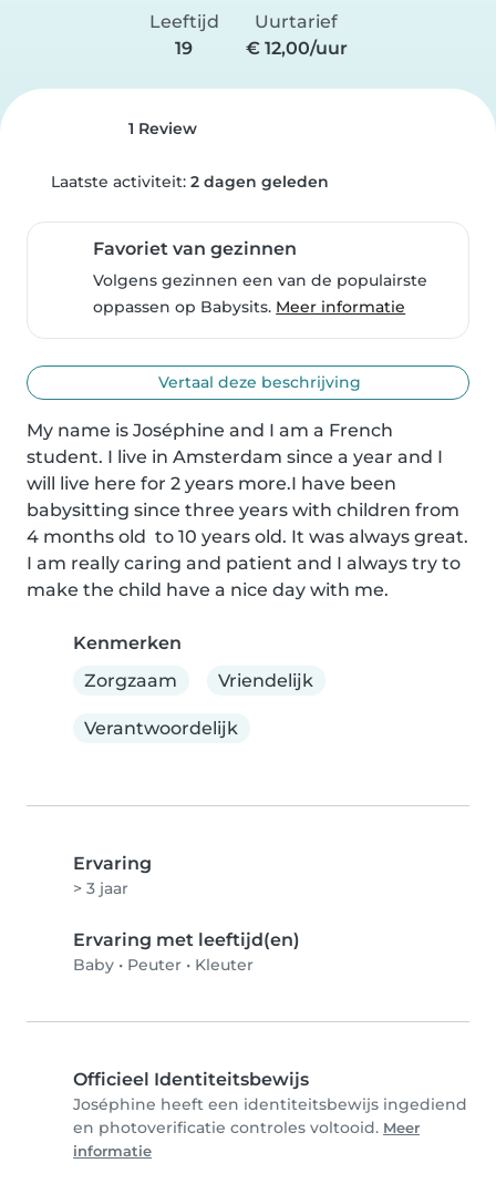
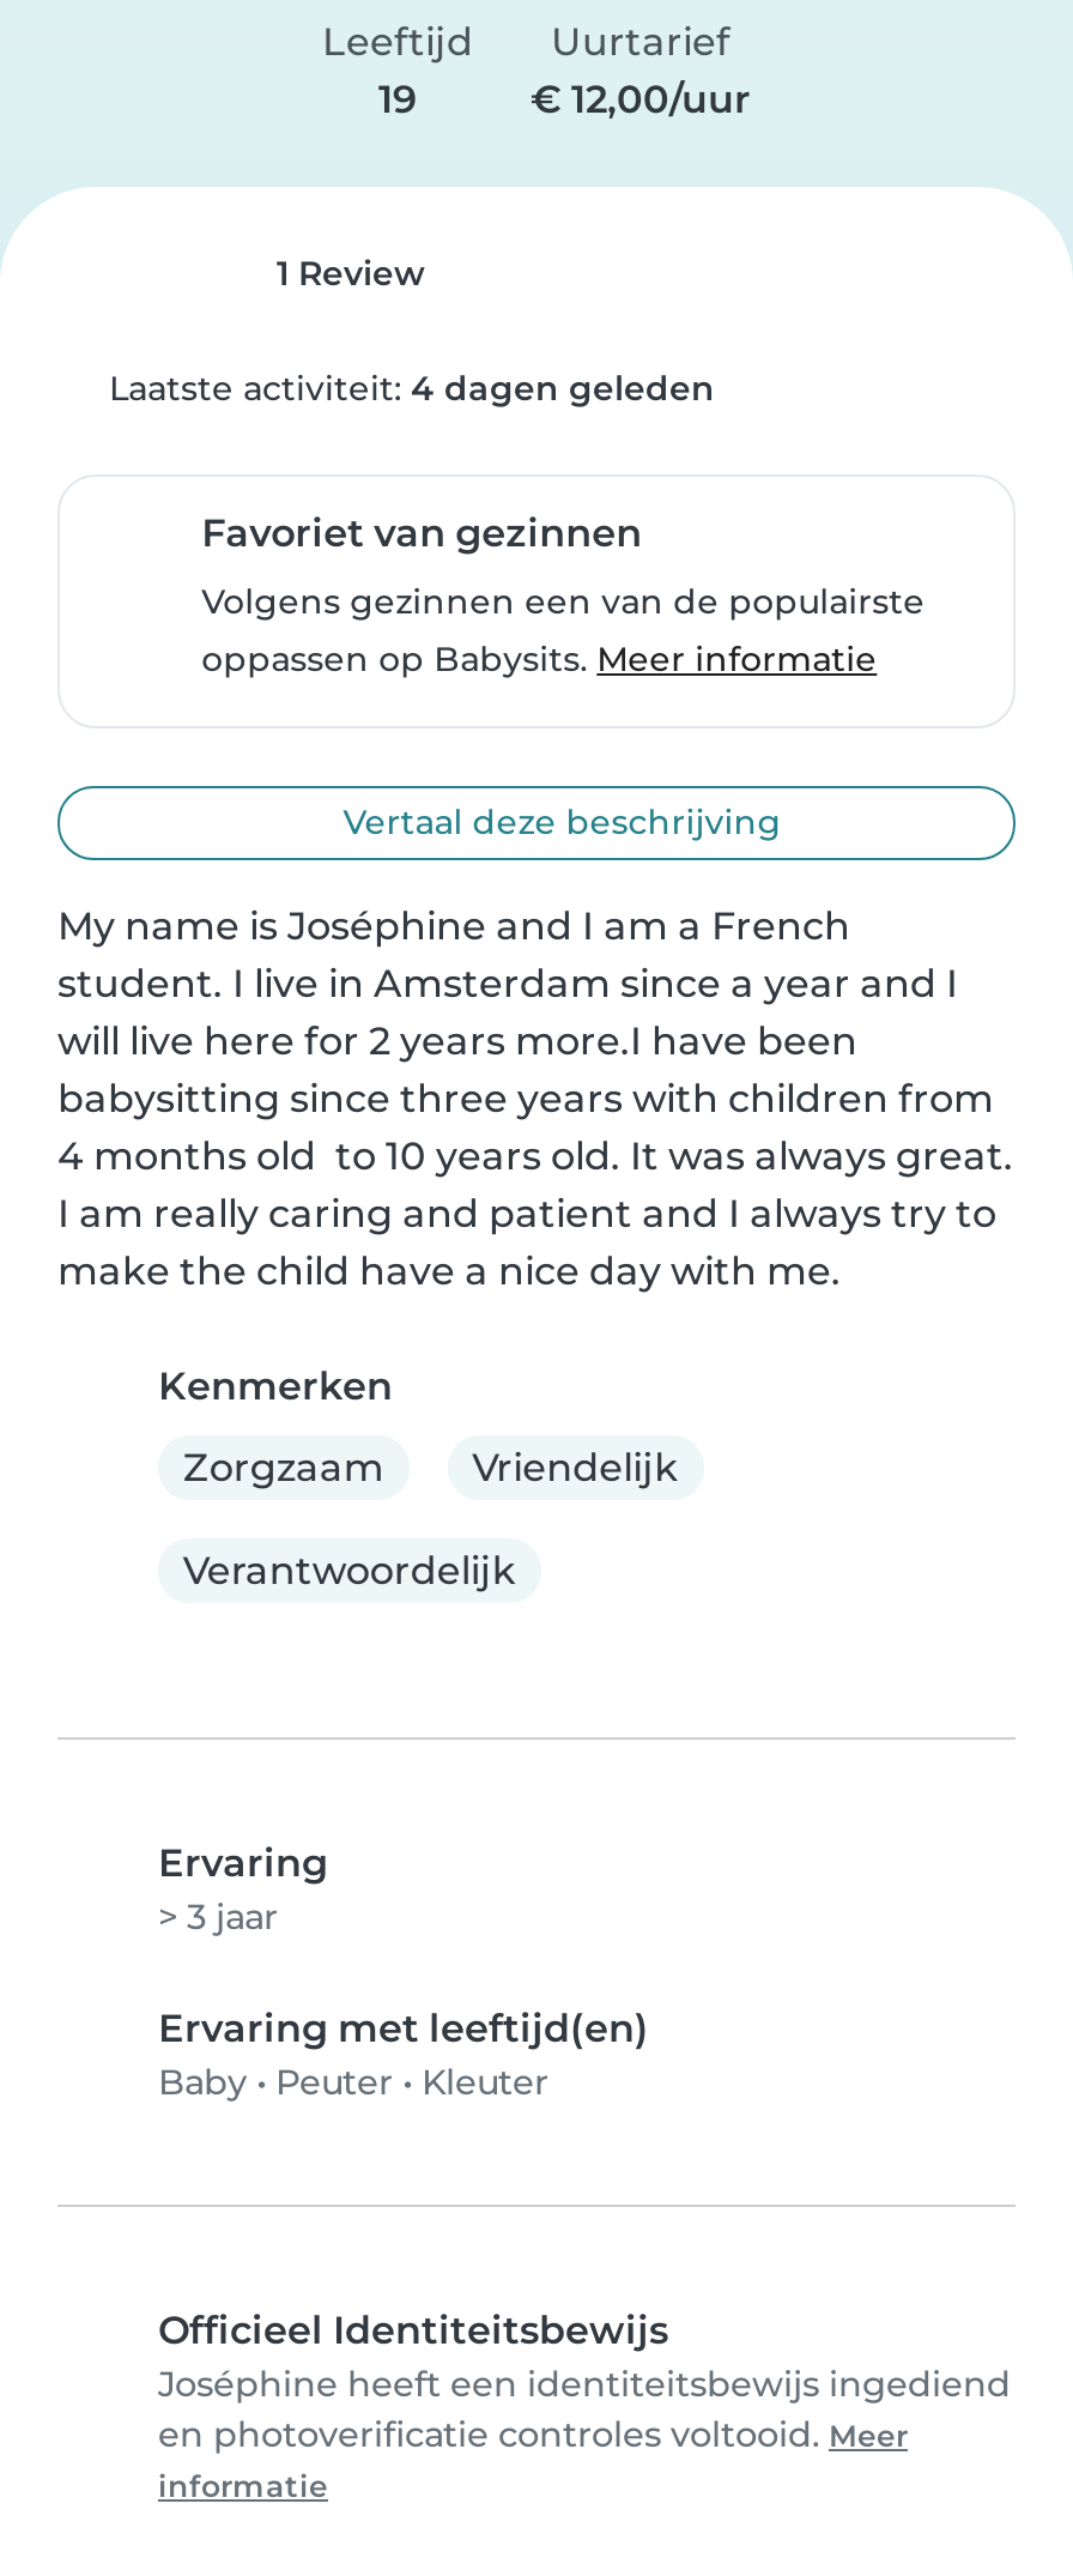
[46,172,328,192] Laatste activiteit: 2 dagen geleden -> [99,367,715,410] Laatste activiteit: 4 dagen geleden

